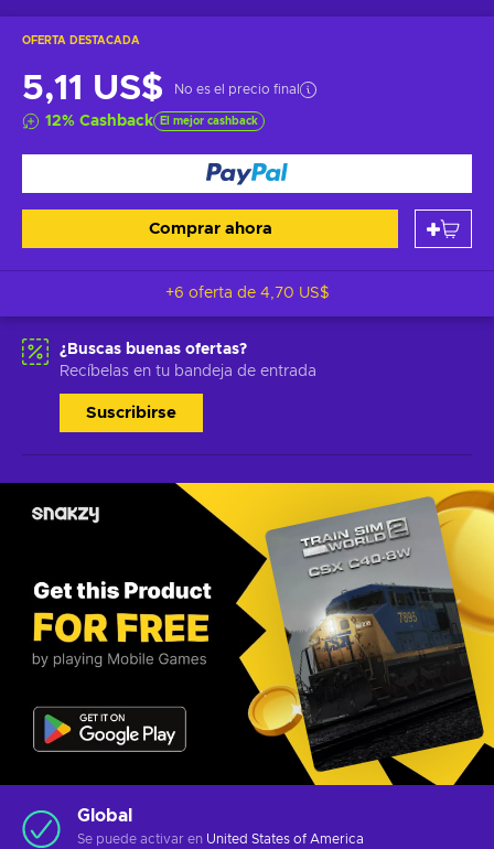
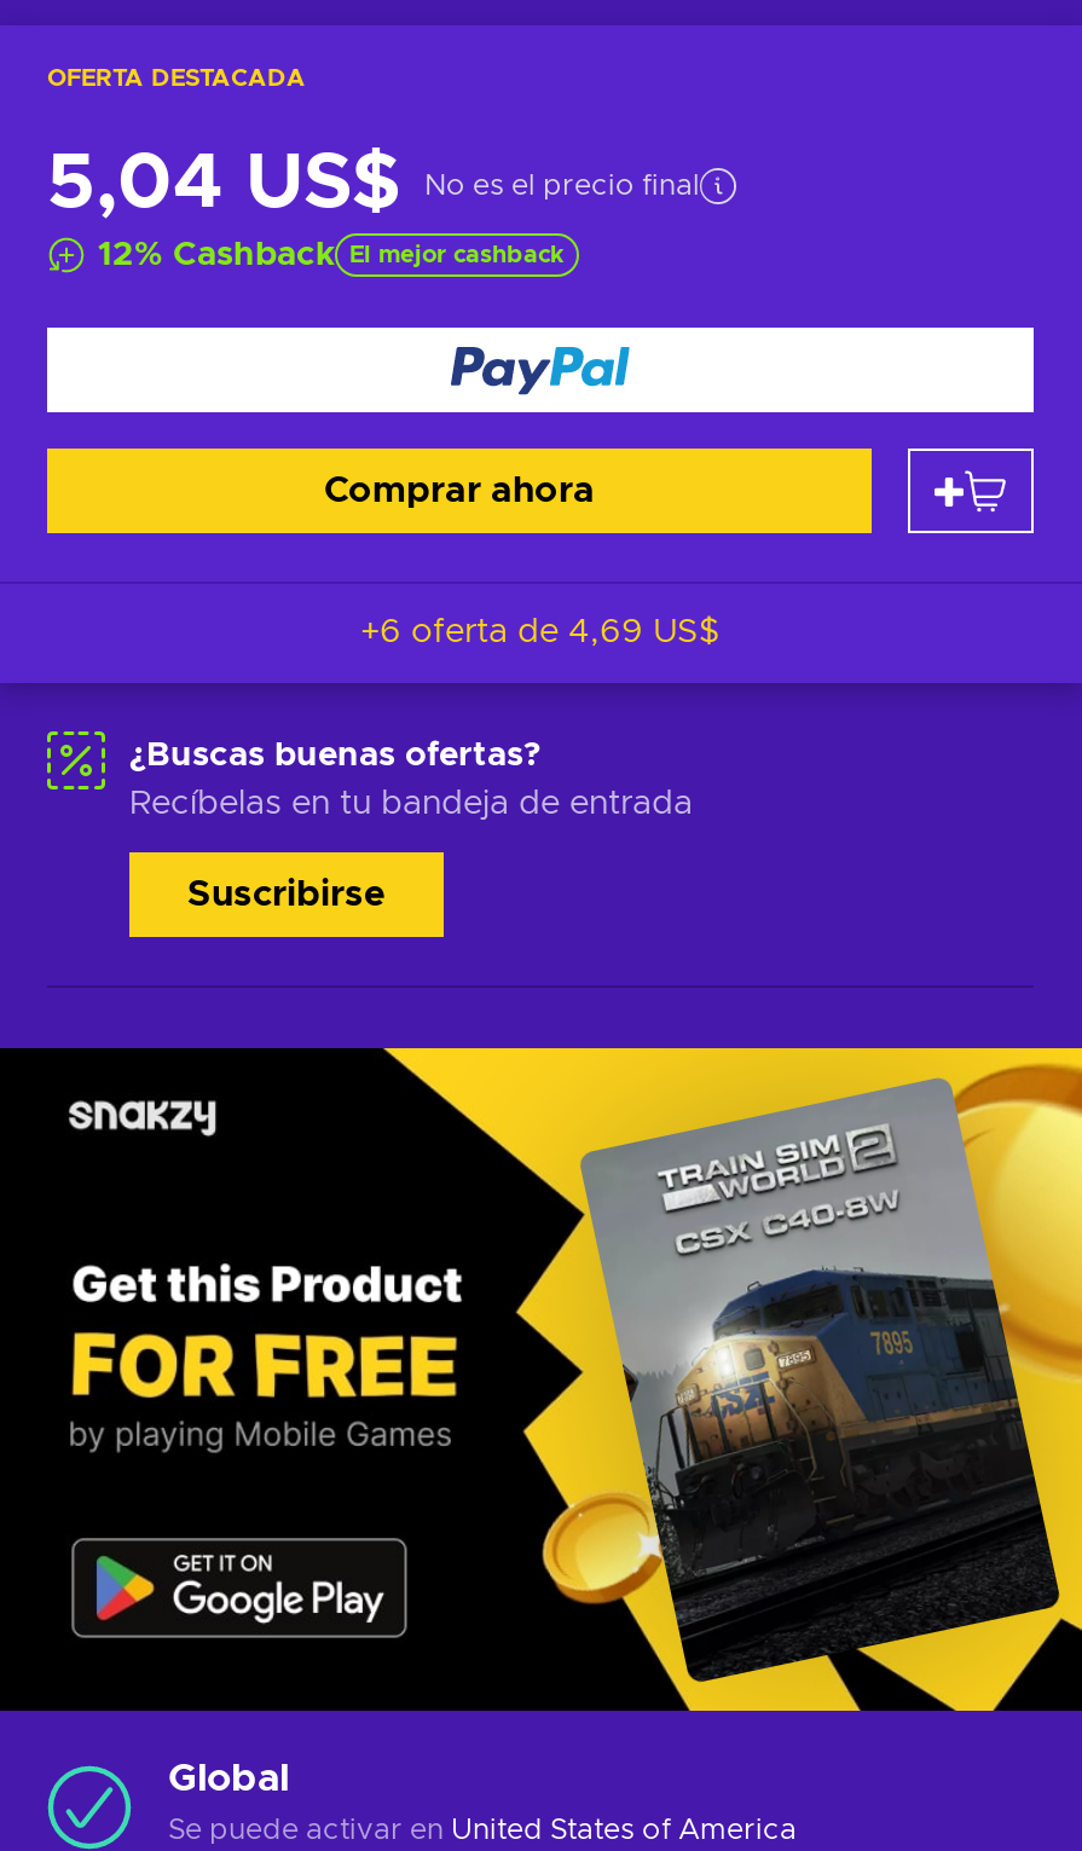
[22,72,300,107] 5,11 US$ No es el precio final -> [47,146,700,224] 5,04 US$ No es el precio final
[165,286,329,301] +6 oferta de 4,70 US$ -> [360,615,721,649] +6 oferta de 4,69 US$

